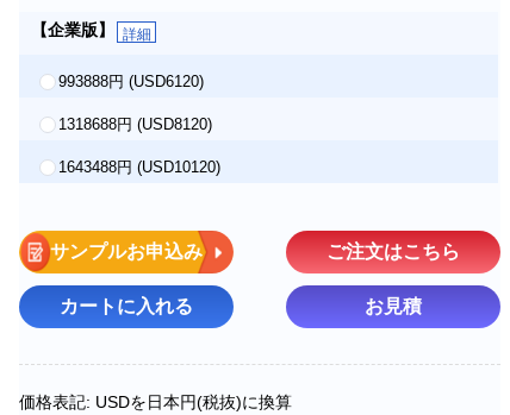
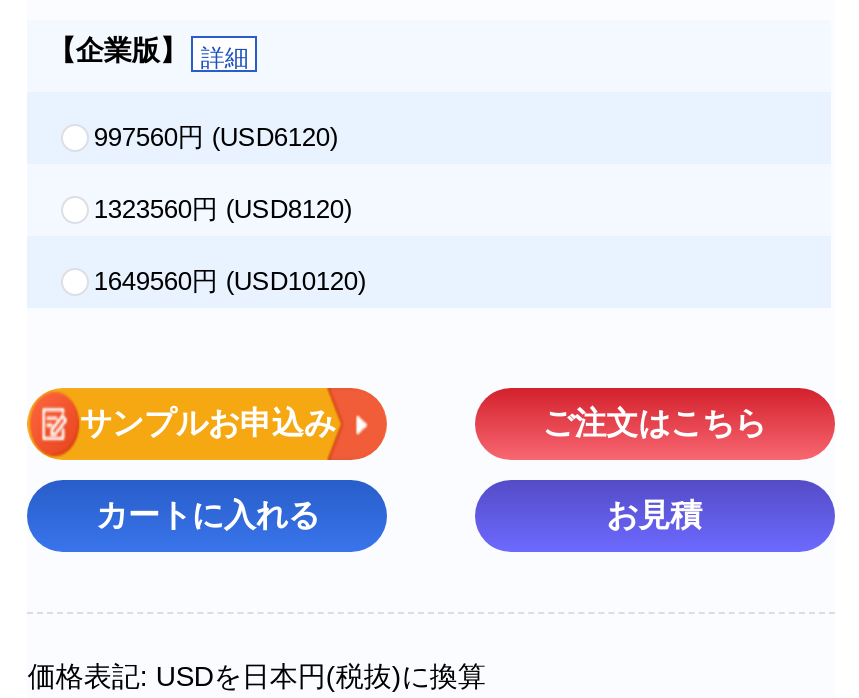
[54,73,204,91] 993888円(USD6120) -> [86,122,338,152] 997560円(USD6120)
[54,116,213,133] 1318688円(USD8120) -> [86,194,352,224] 1323560円(USD8120)
[54,158,221,176] 1643488円(USD10120) -> [86,266,366,296] 1649560円(USD10120)

